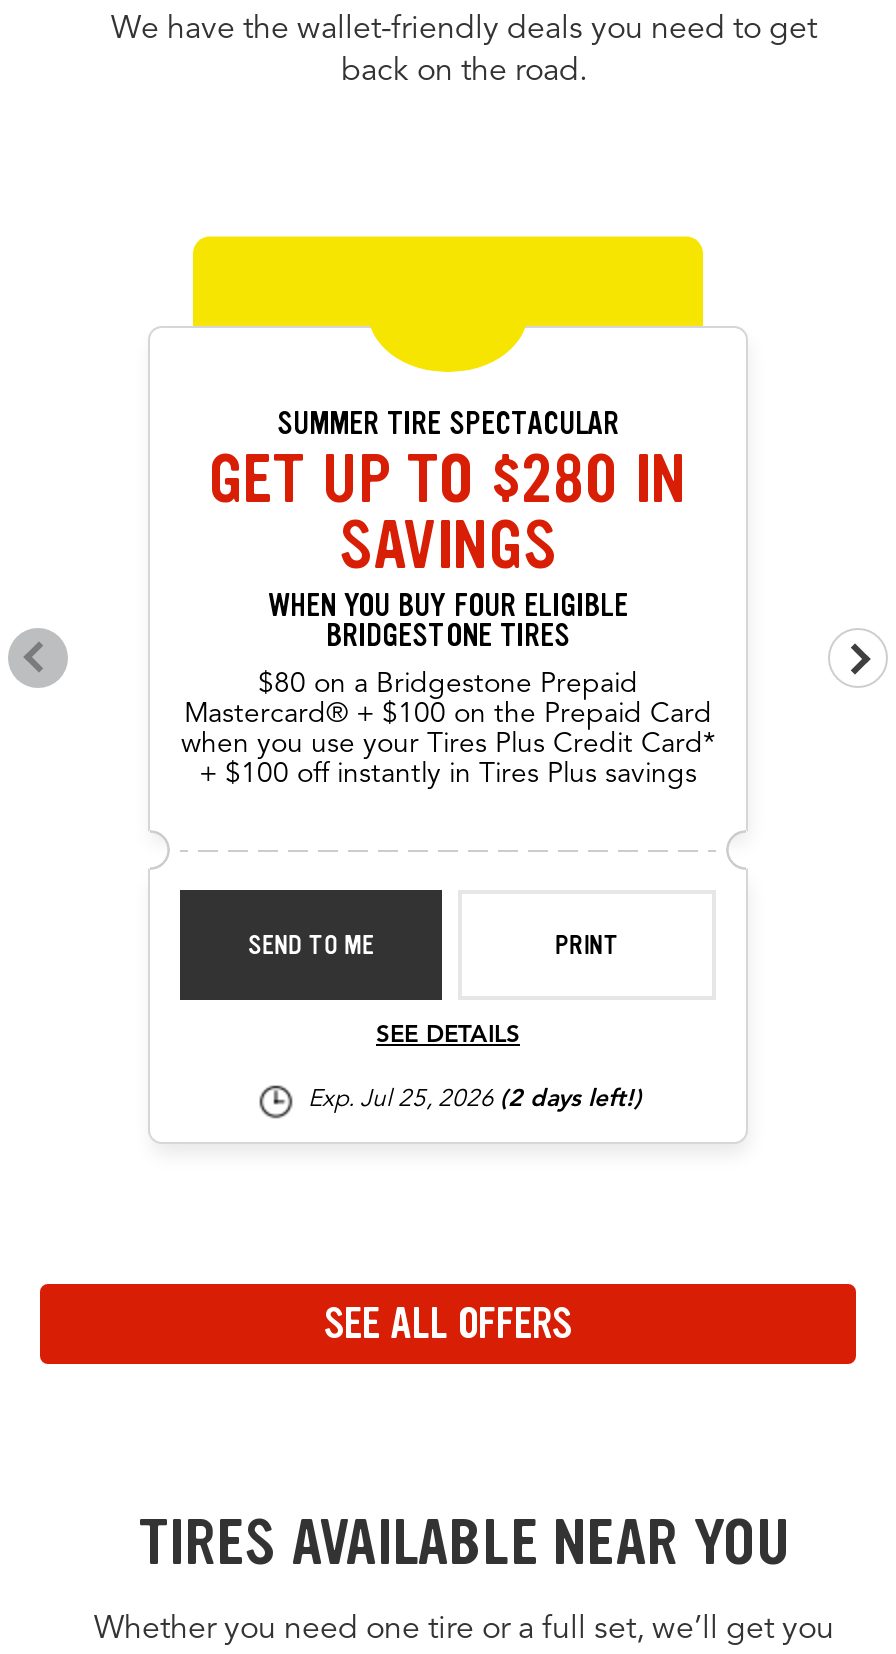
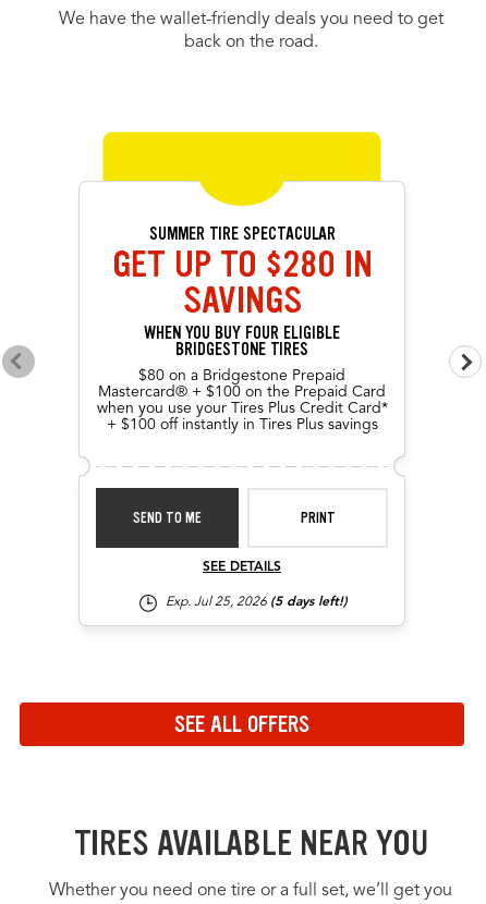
[308,1089,642,1113] Exp. Jul 25, 2026 (2 days left!) -> [166,596,348,609] Exp. Jul 25, 2026 (5 days left!)

